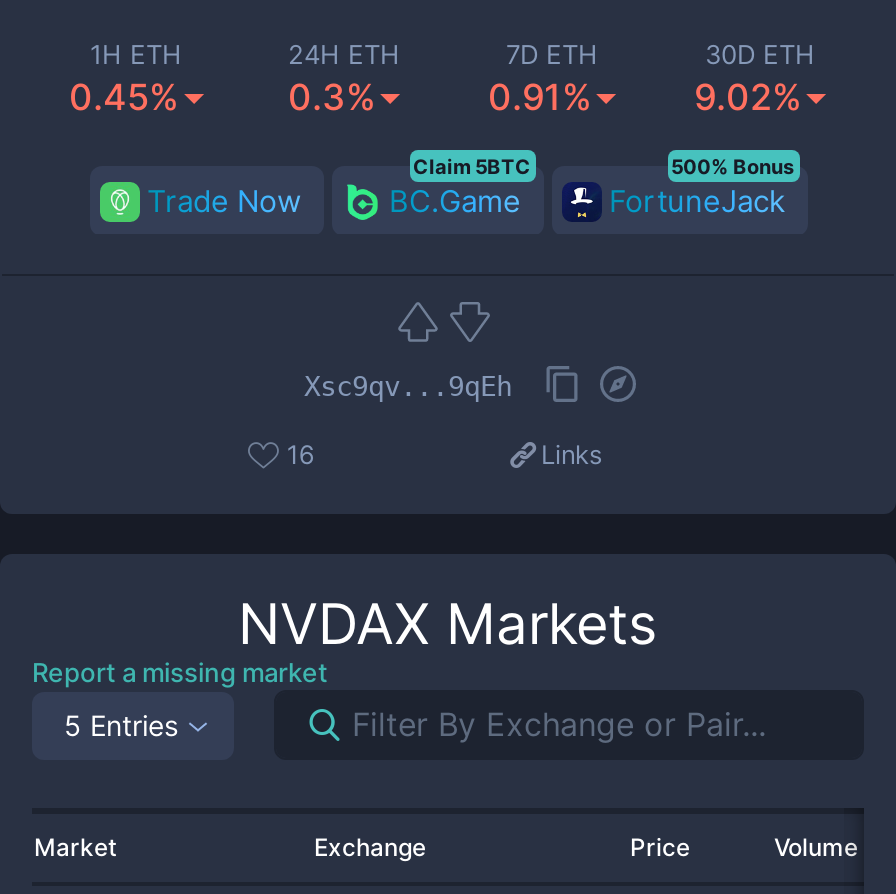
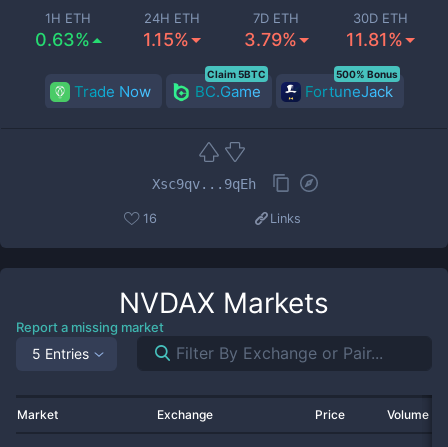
[69,76,179,118] 0.45% -> [34,29,89,50] 0.63%
[288,76,376,118] 0.3% -> [143,29,189,50] 1.15%
[488,76,592,118] 0.91% -> [243,29,296,50] 3.79%
[694,76,802,118] 9.02% -> [345,29,402,50] 11.81%

